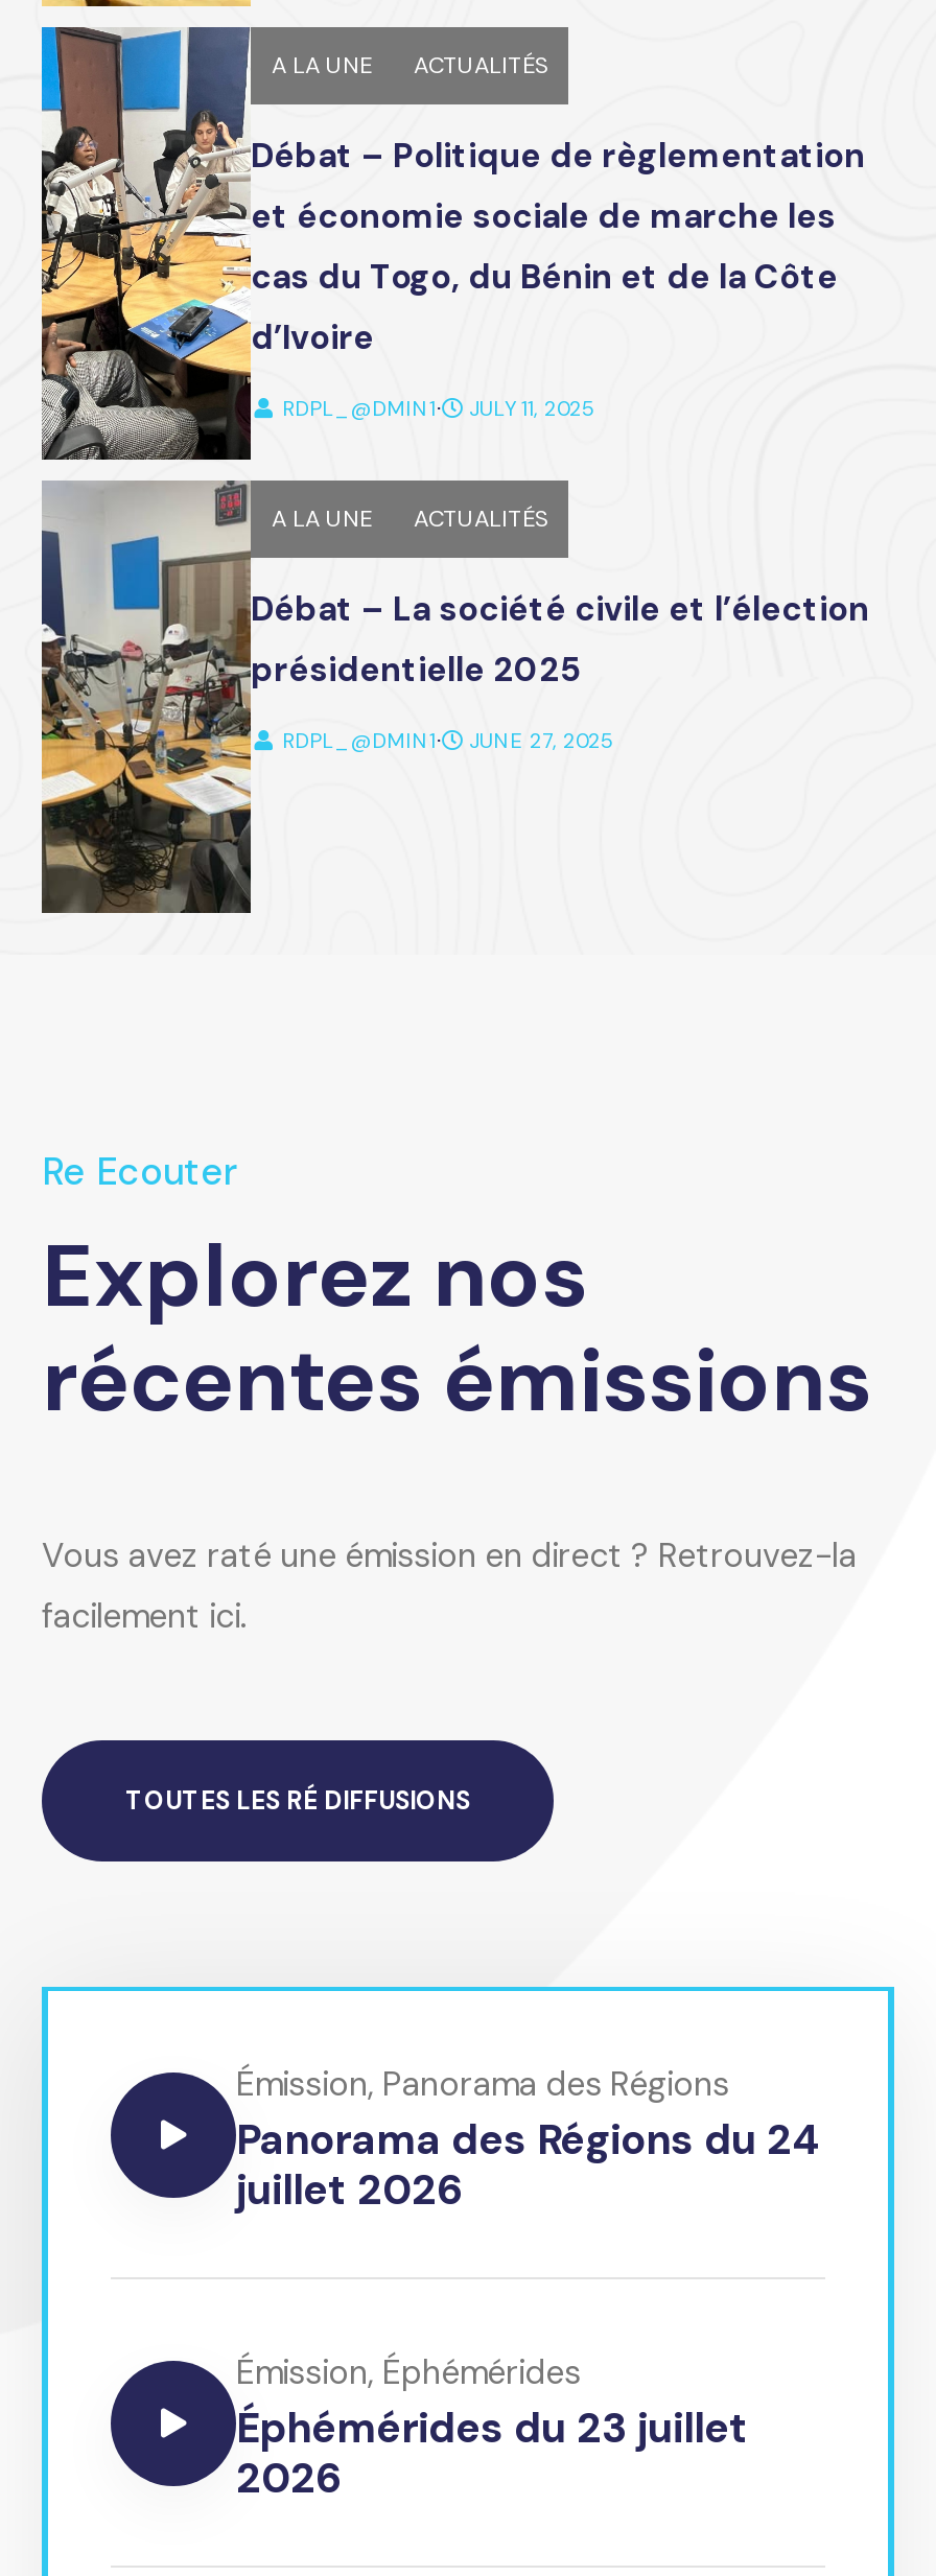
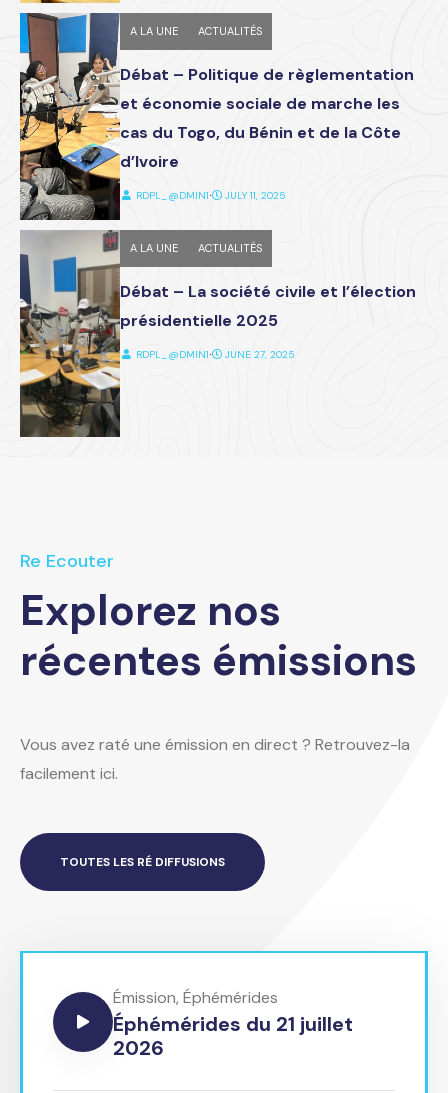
[236,2062,819,2217] Émission, Panorama des Régions | Panorama des Régions du 24 | juillet 2026 -> none
[236,2401,748,2455] Éphémérides du 23 juillet -> [113,1011,353,1037] Éphémérides du 21 juillet

